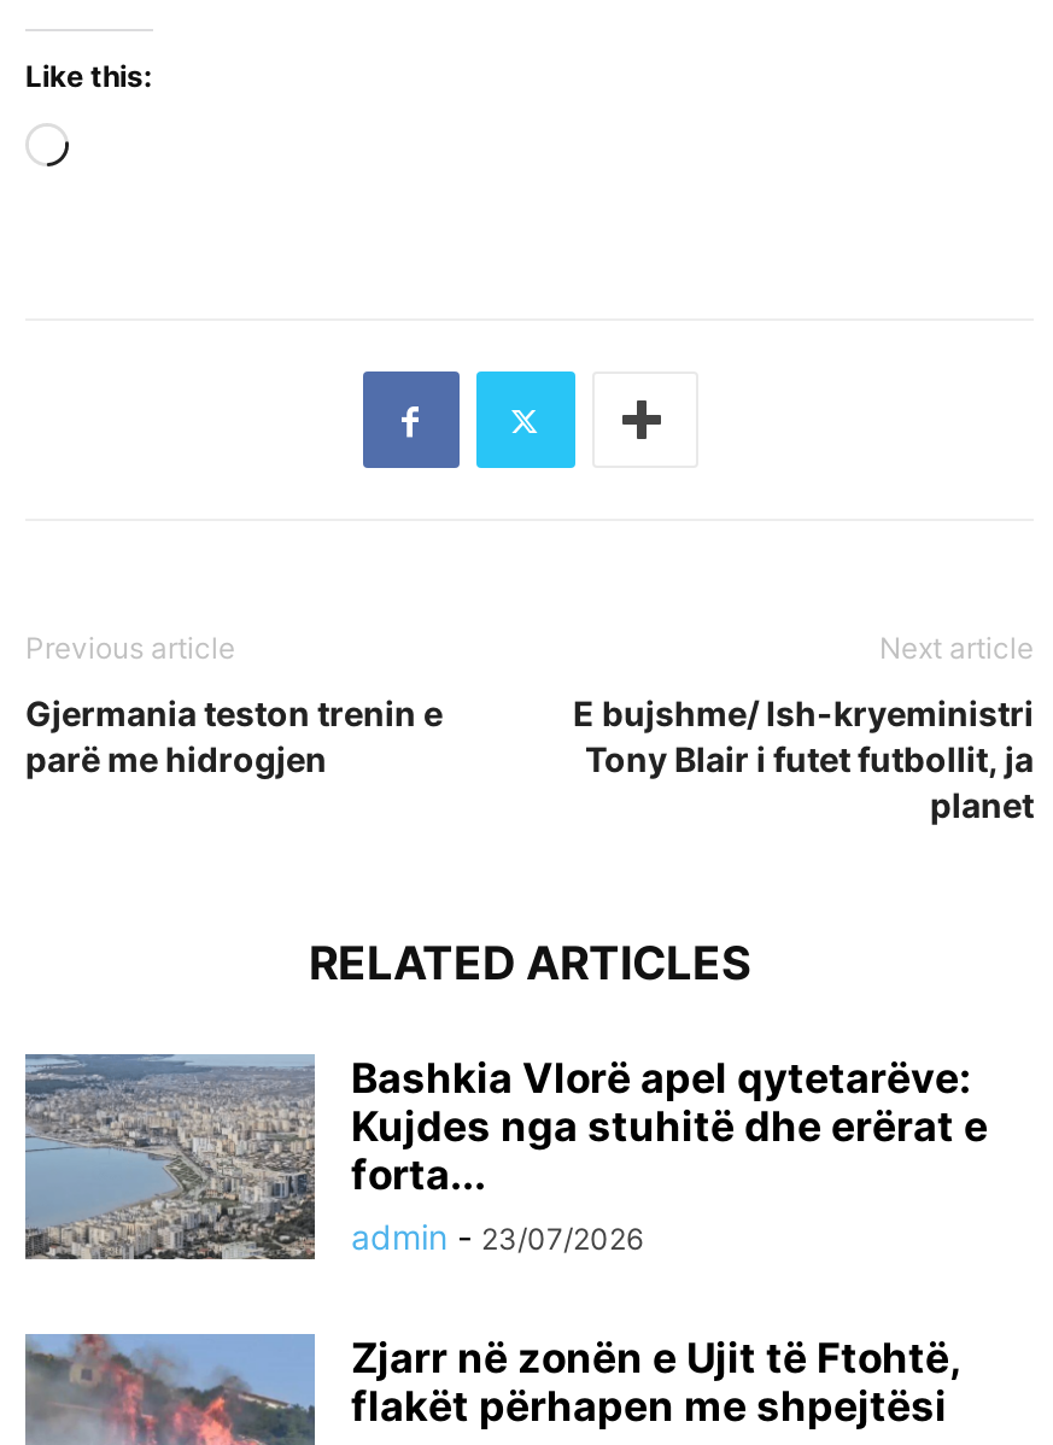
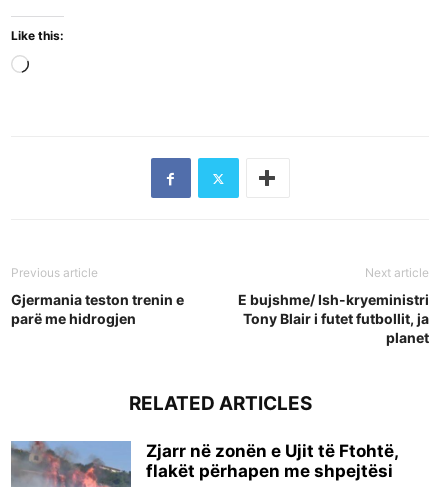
[23,1054,988,1262] [image] | Bashkia Vlorë apel qytetarëve: | Kujdes nga stuhitë dhe erërat e | forta... | admin - 23/07/2026 -> none

